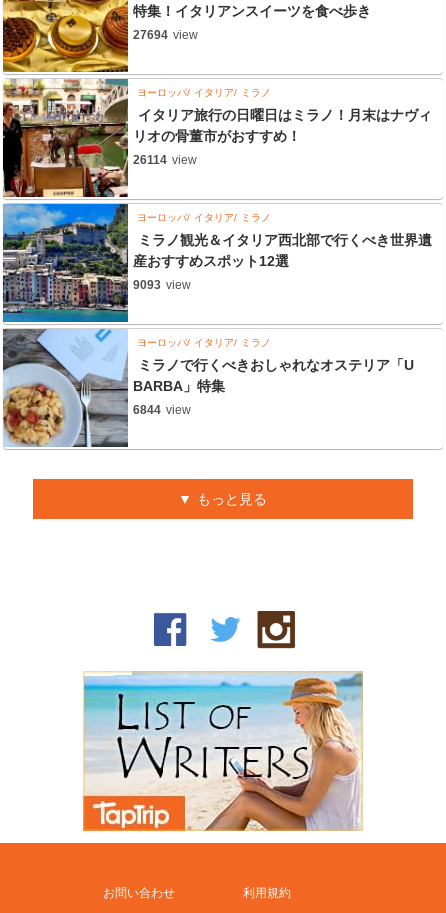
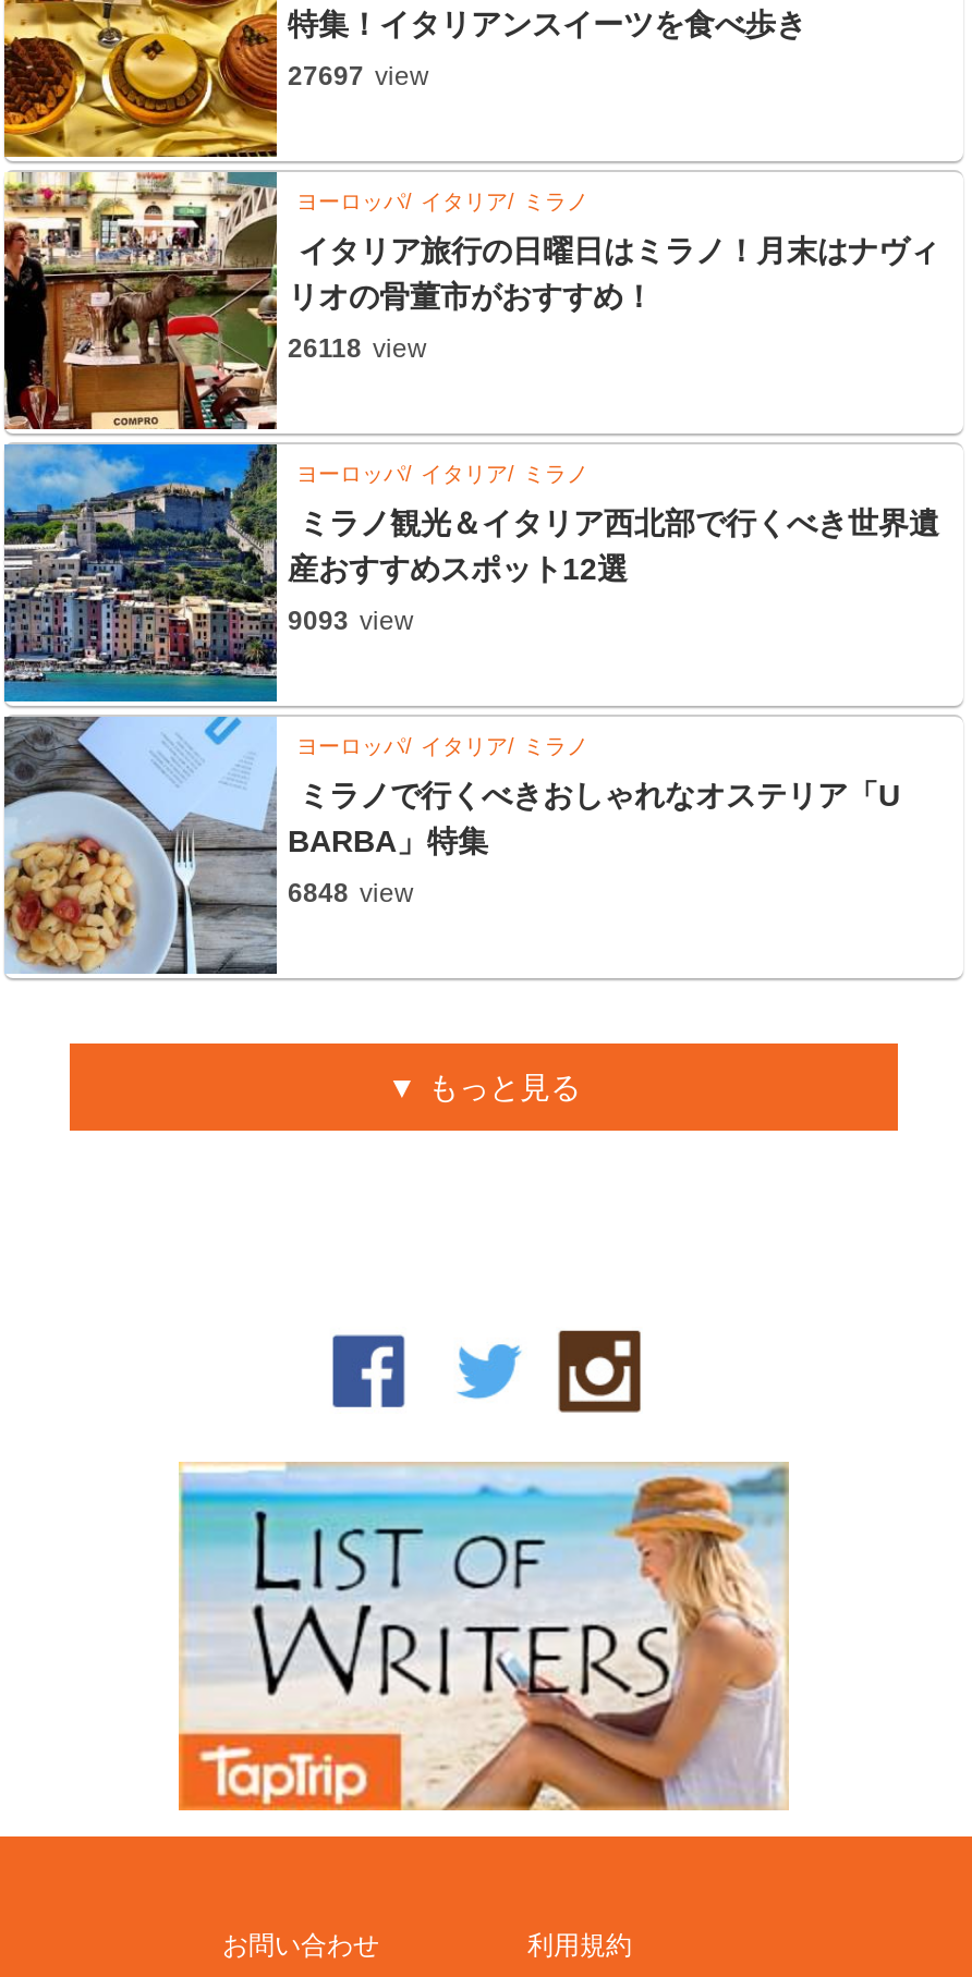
[133,28,198,42] 27694 view -> [288,61,429,92] 27697 view
[133,153,197,167] 26114 view -> [288,334,427,364] 26118 view
[133,403,191,417] 6844 view -> [288,878,414,909] 6848 view

